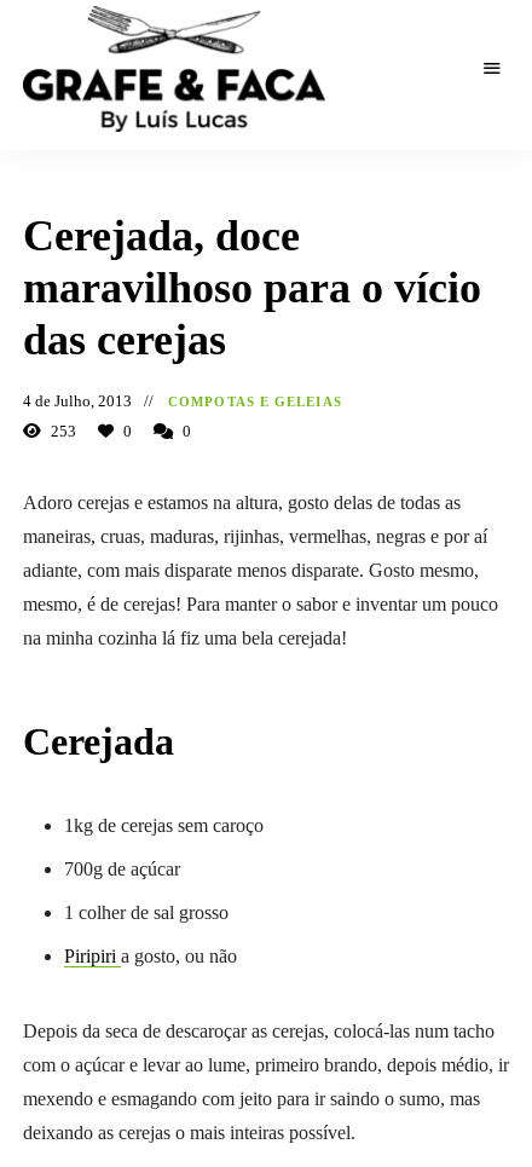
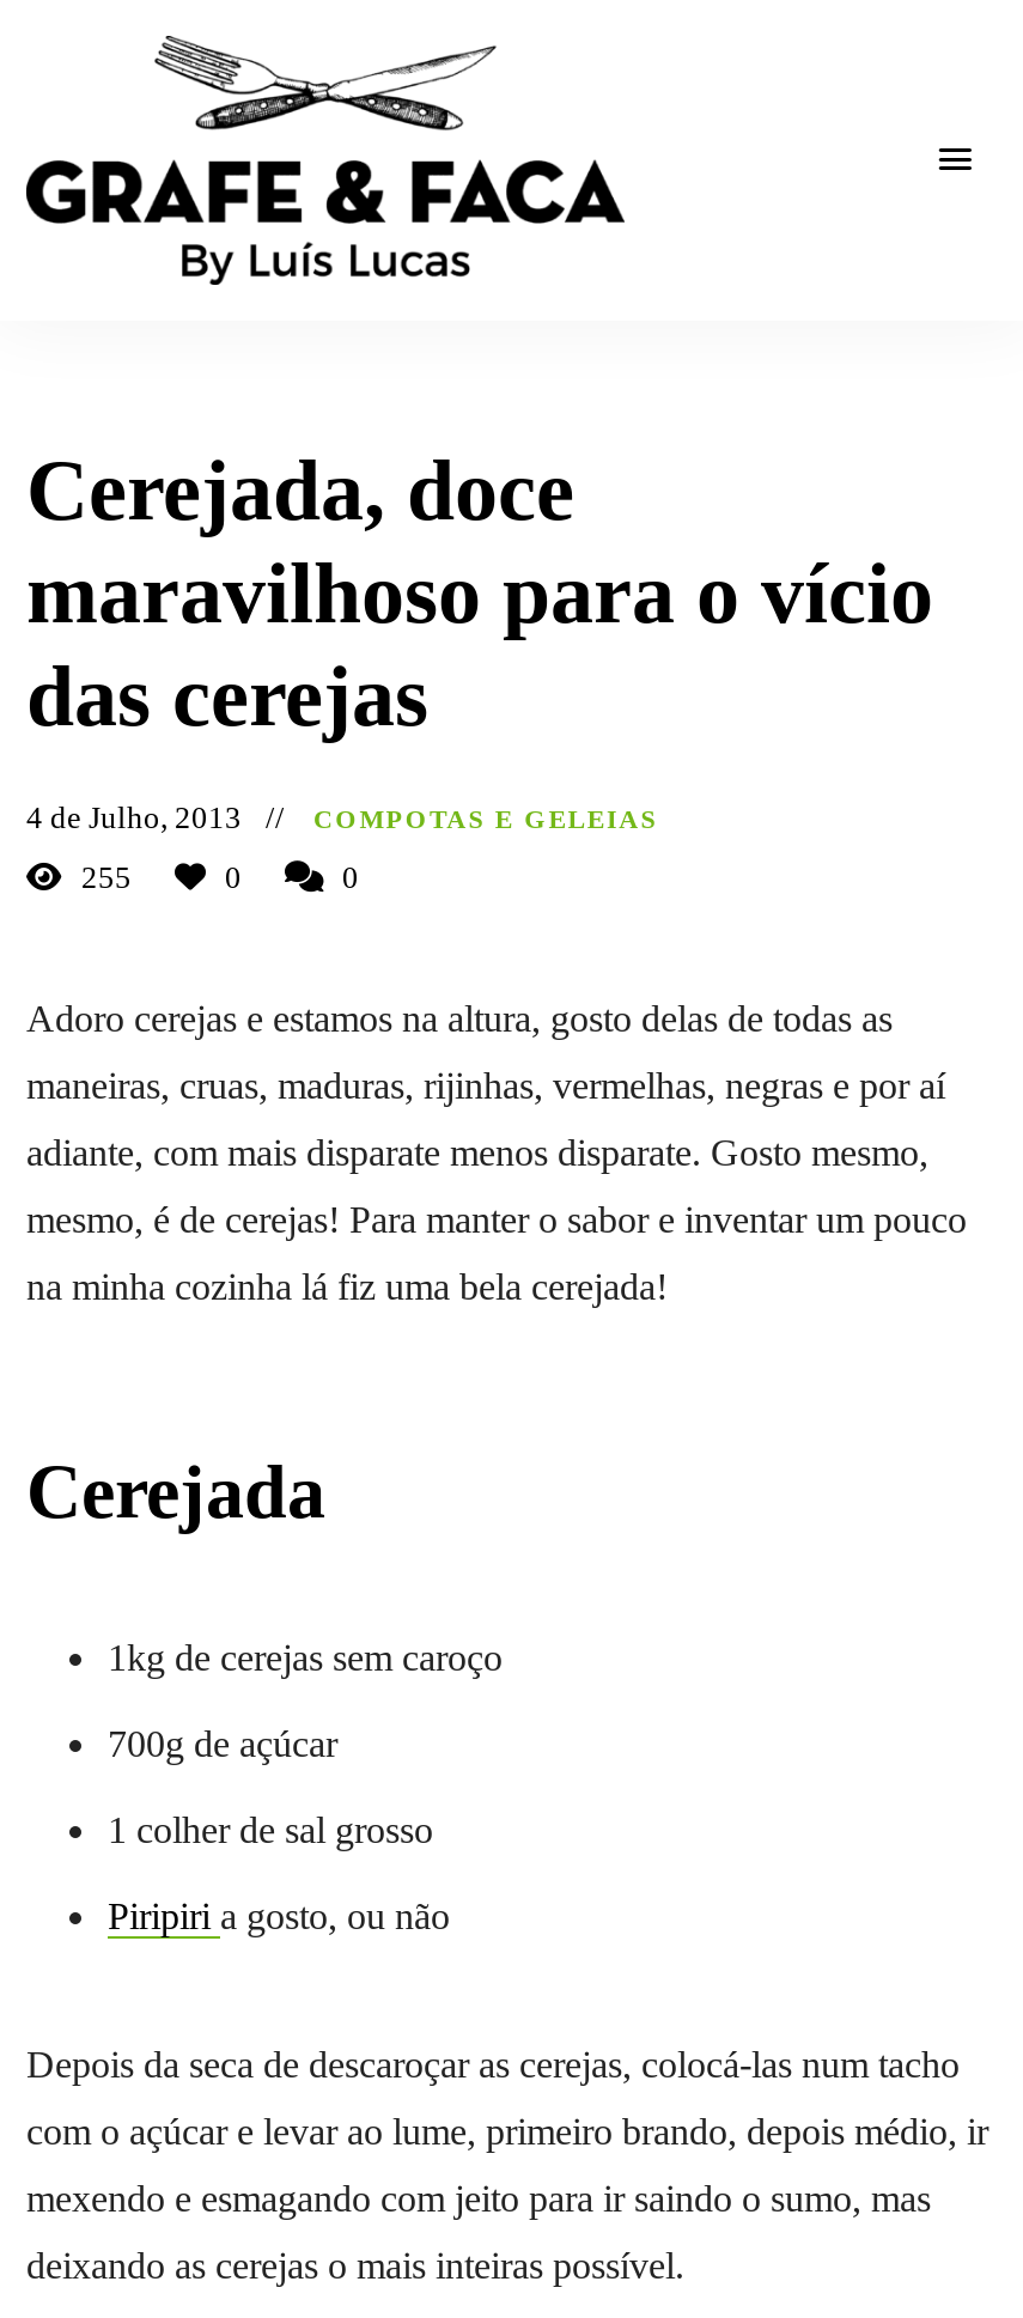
[51,422,76,440] 253 -> [81,858,132,894] 255

